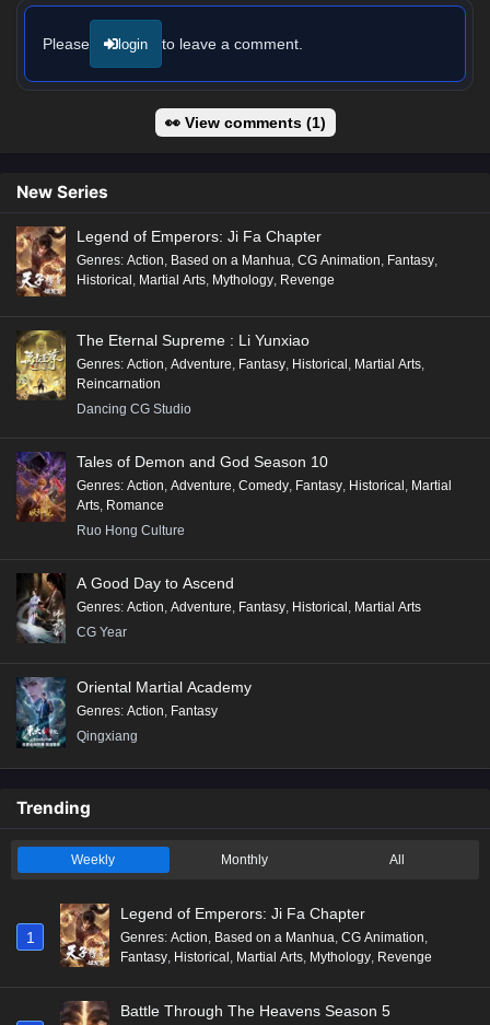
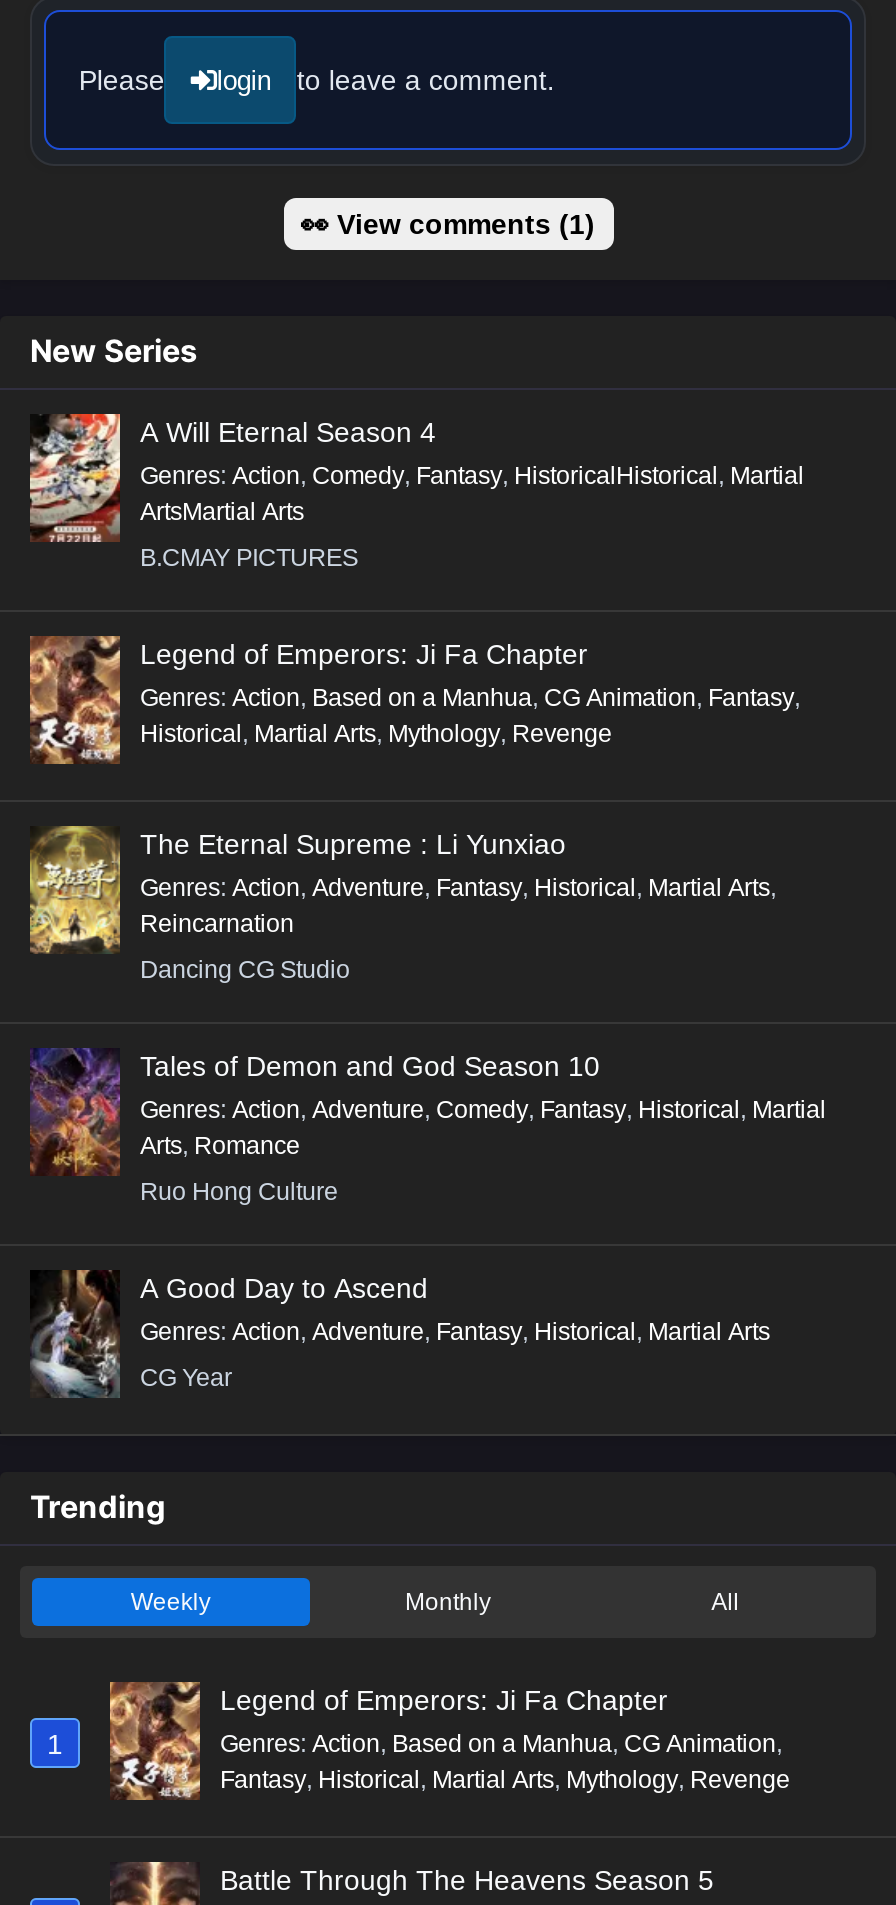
none -> [28,412,804,572] [image] | A Will Eternal Season 4 | Genres: Action, Comedy, Fantasy, HistoricalHistorical, Martial | ArtsMartial Arts | B.CMAY PICTURES
moved [14,224,452,640] -> [26,632,826,1392]: [image] | Legend of Emperors: Ji Fa Chapter | Genres: Action, Based on a Manhua, CG Animation, Fantasy, | ... | Genres: Action, Adventure, Fantasy, Historical, Martial Arts | CG Year
[16,676,252,747] [image] | Oriental Martial Academy | Genres: Action, Fantasy | Qingxiang -> none

